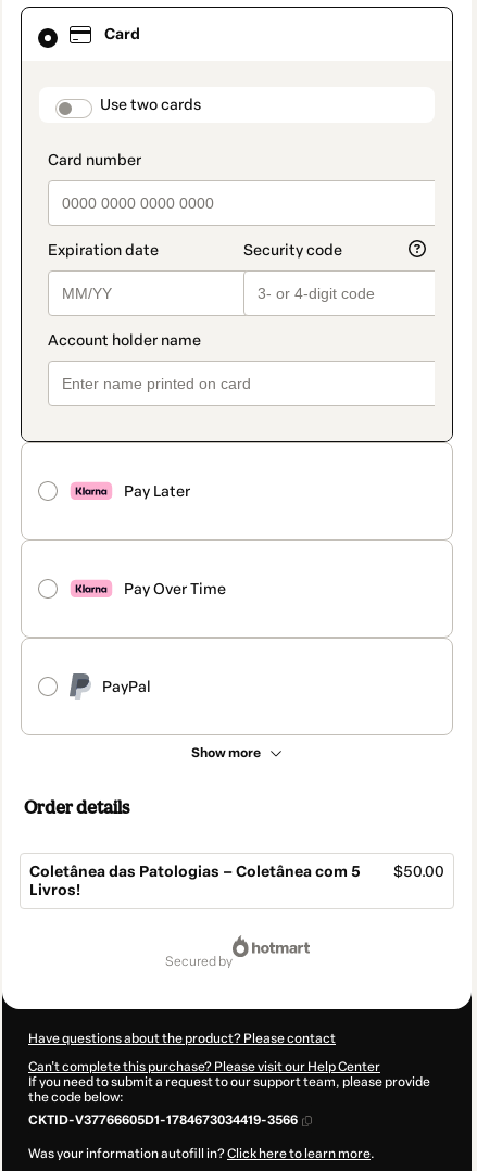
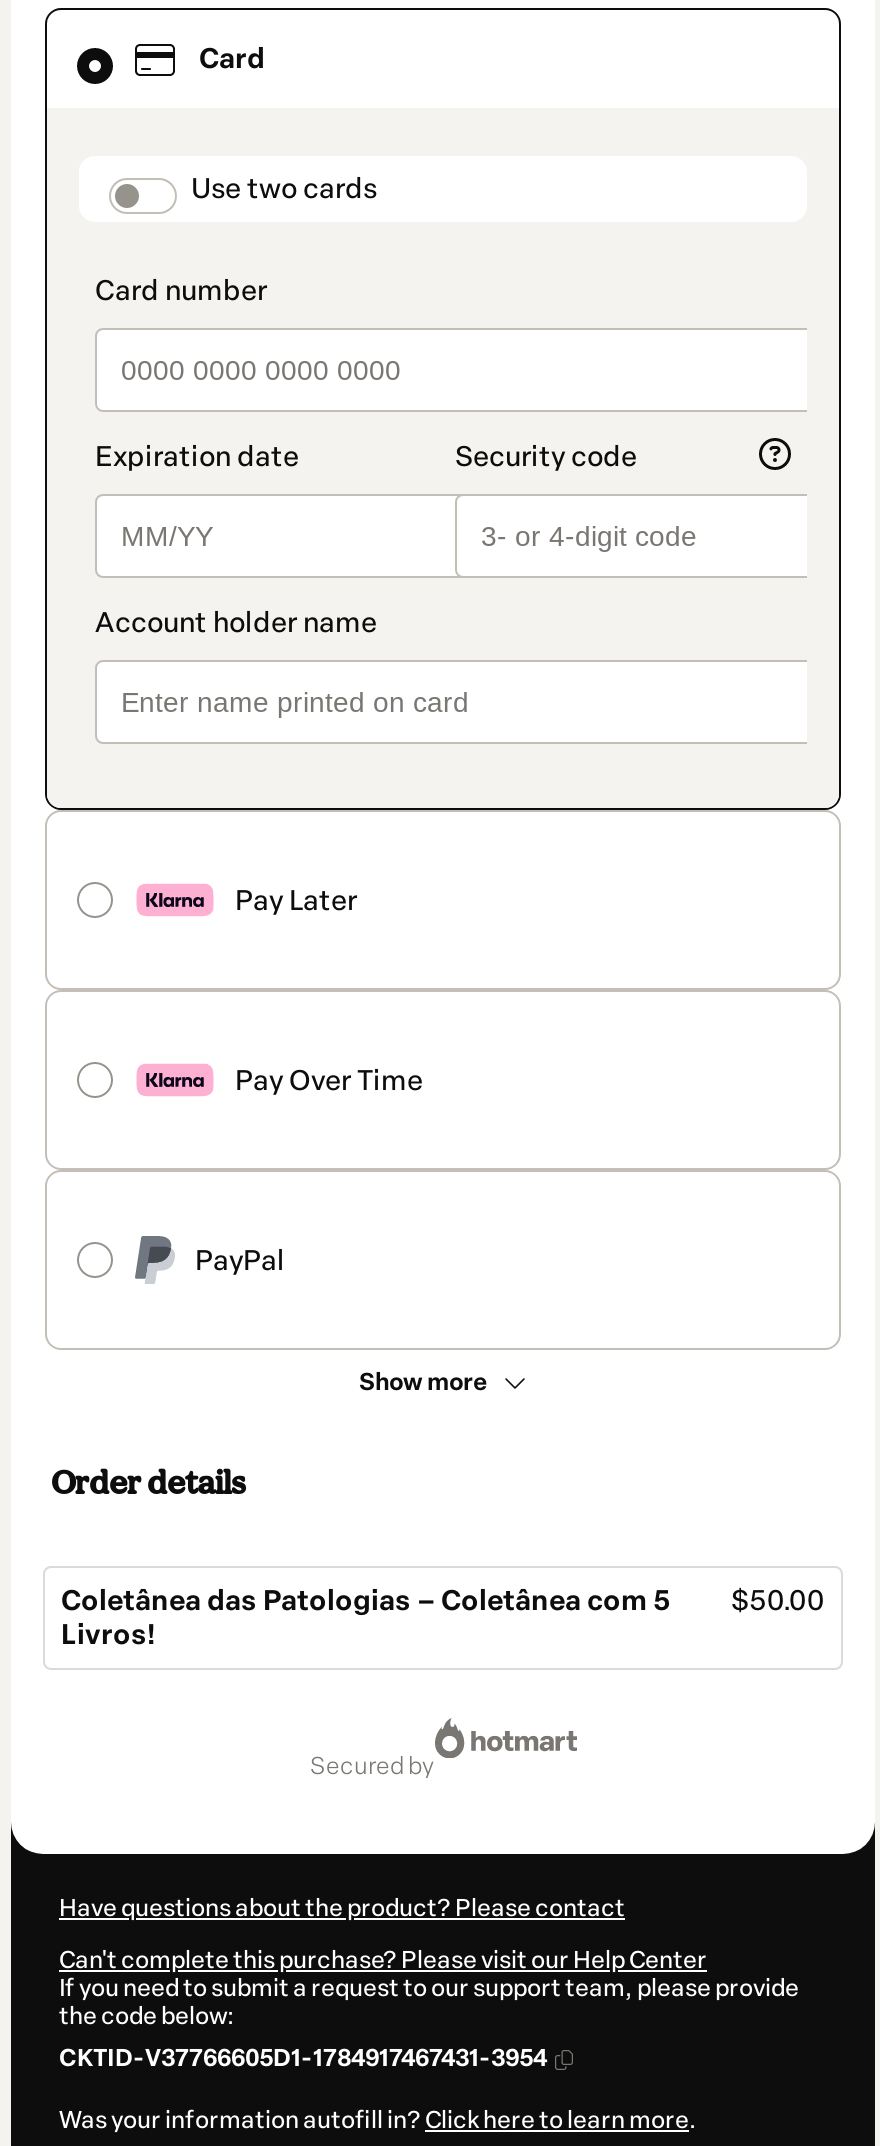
[28,1113,298,1128] CKTID-V37766605D1-1784673034419-3566 -> [59,2045,547,2073] CKTID-V37766605D1-1784917467431-3954

